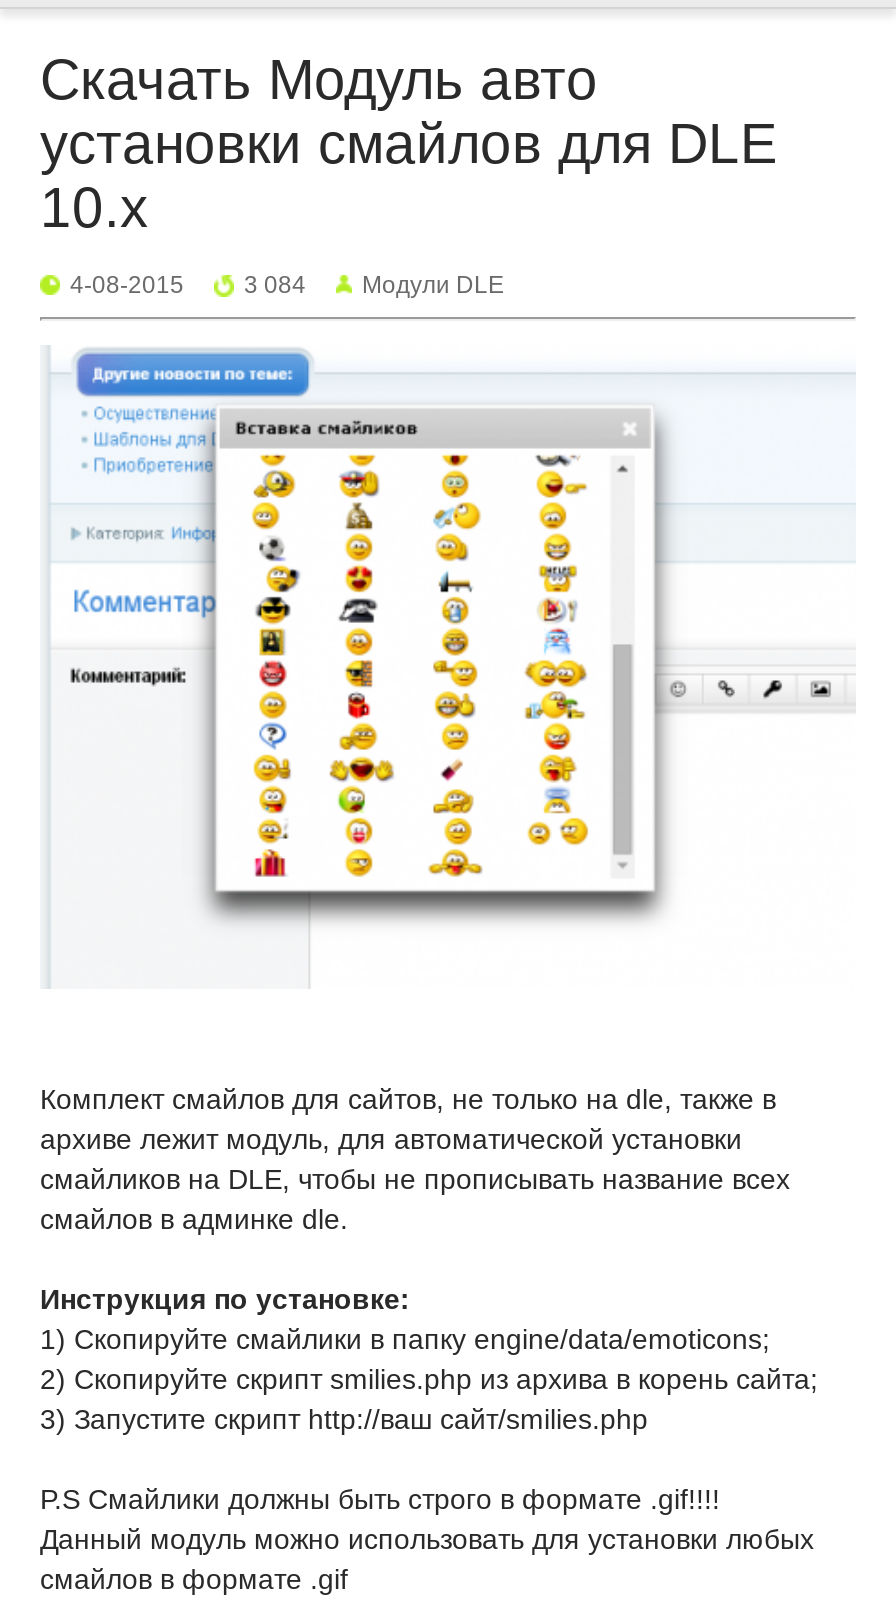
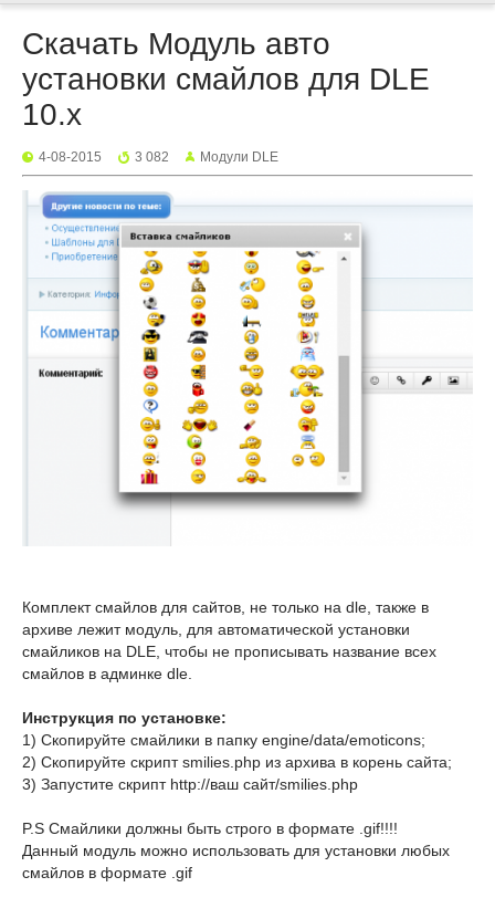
[244,271,504,299] 3 084 Mодули DLE -> [135,149,278,165] 3 082 Mодули DLE

